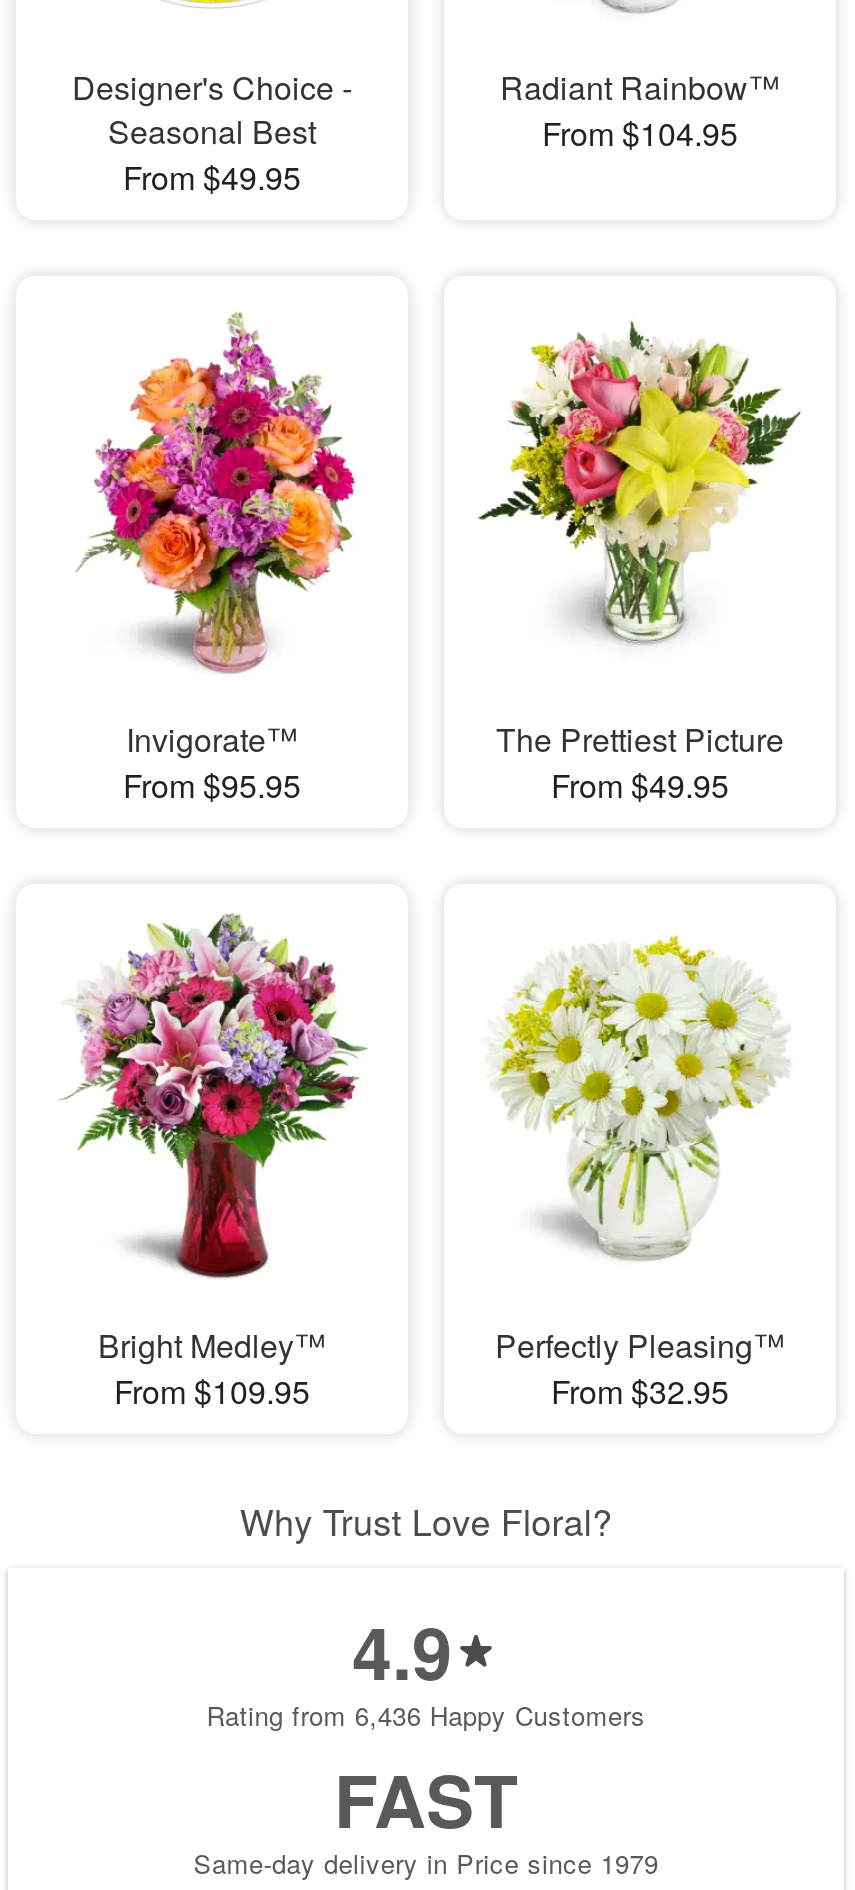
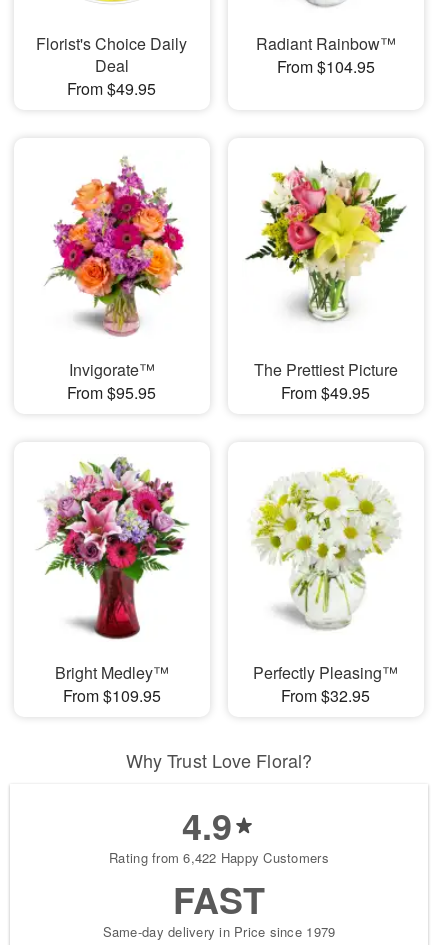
[72,65,352,155] Designer's Choice - | Seasonal Best -> [36,32,187,77] Florist's Choice Daily | Deal
[206,1696,646,1734] Rating from 6,436 Happy Customers -> [109,848,329,867] Rating from 6,422 Happy Customers

